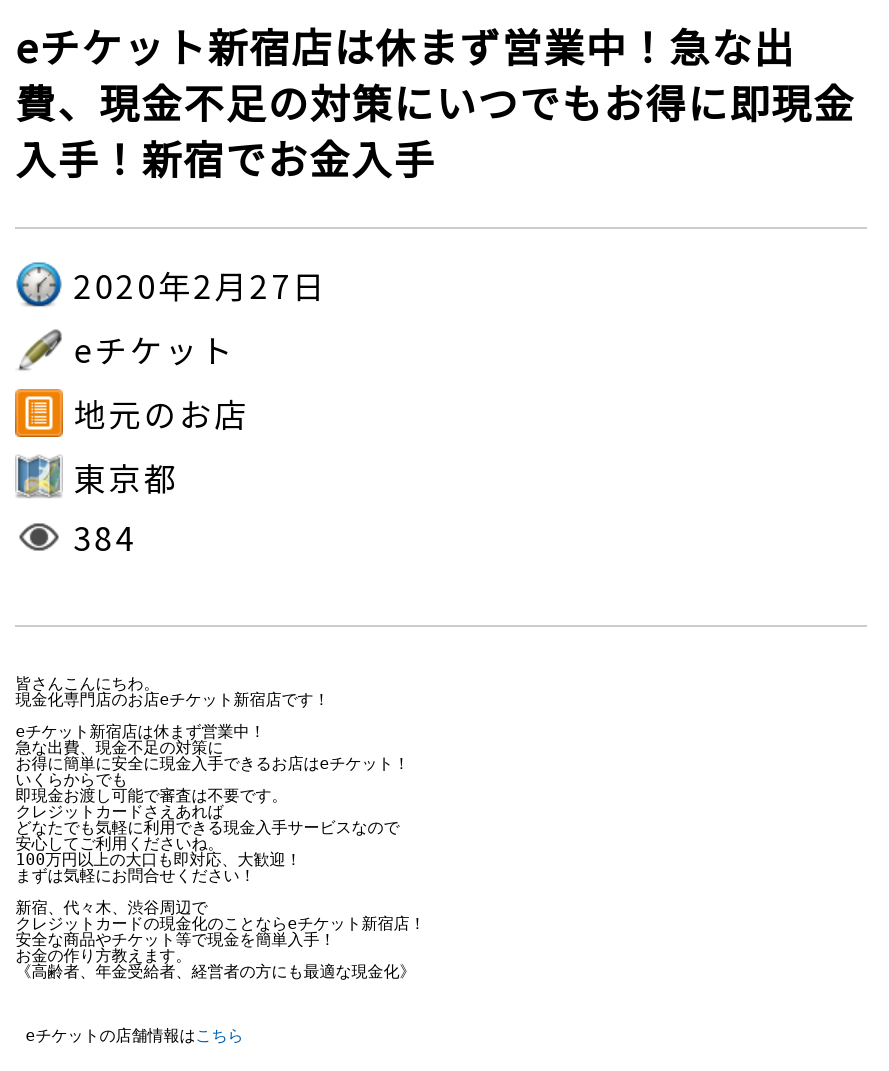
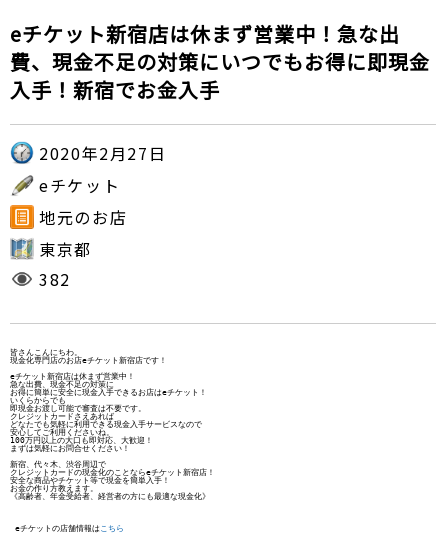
[73,514,137,562] 384 -> [39,267,71,291] 382

